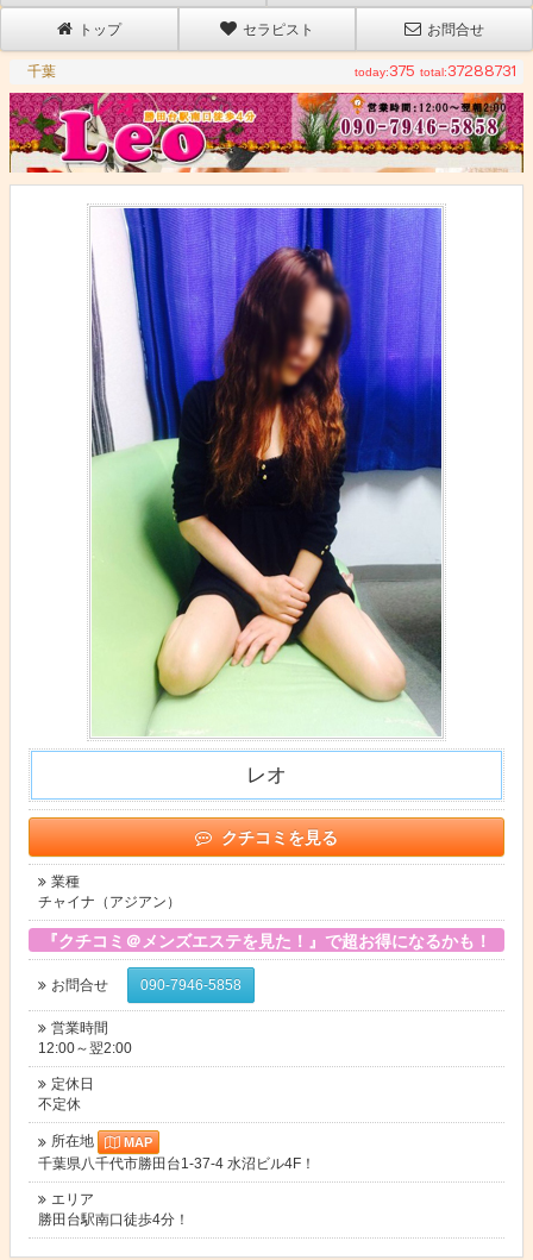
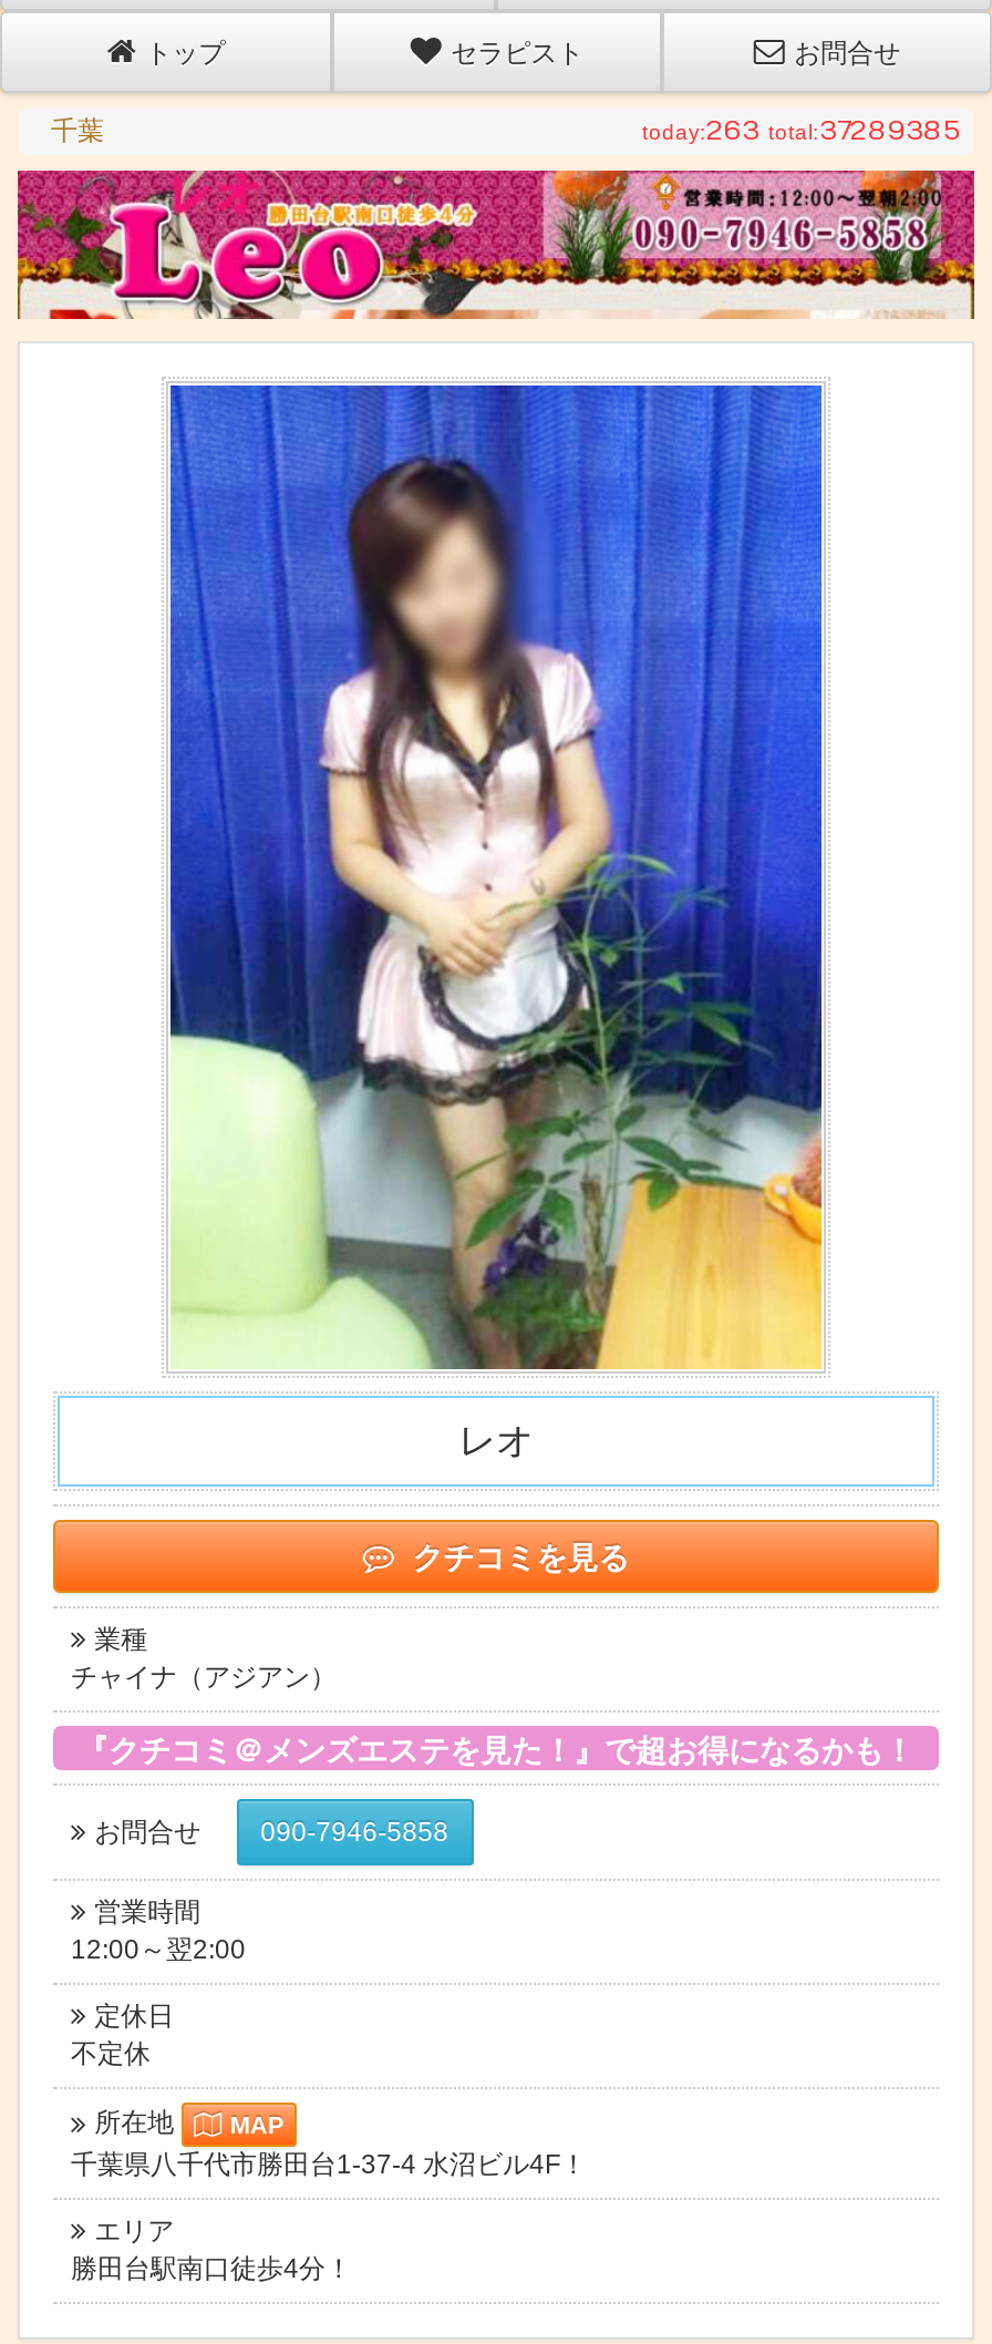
[389,63,415,79] 375 -> [706,115,759,146] 263
[447,63,516,79] 37288731 -> [819,115,961,146] 37289385
[90,208,443,736] [image] -> [168,383,824,1371] [image]

